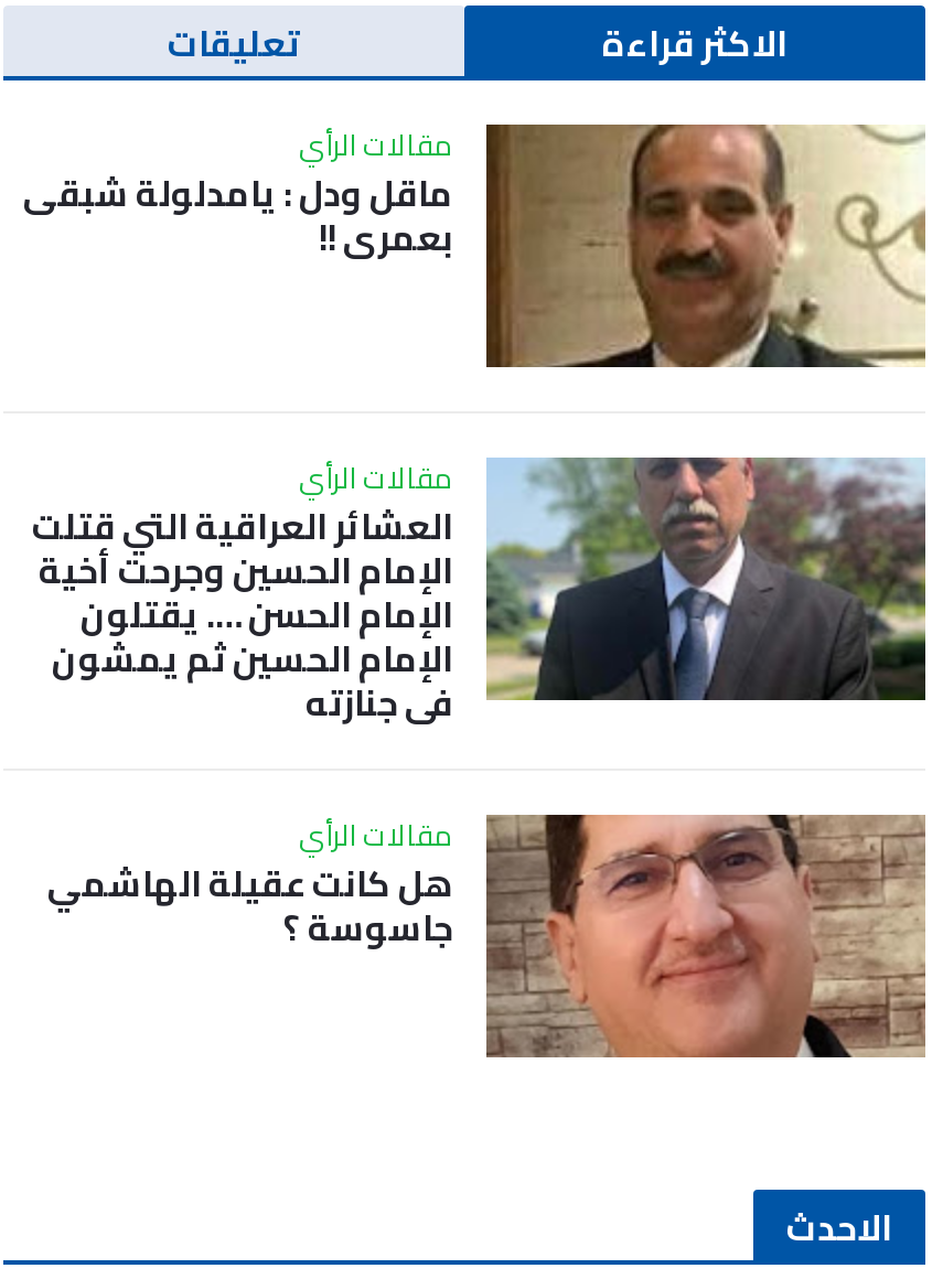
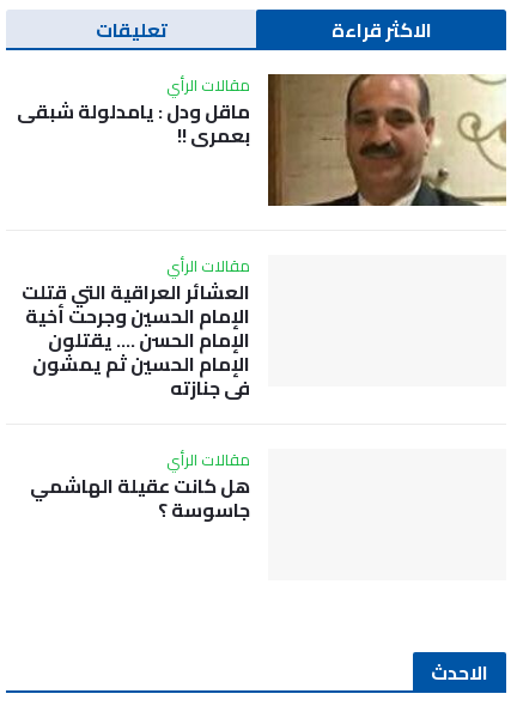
[484,455,928,702] [image] -> none
[484,813,928,1060] [image] -> none

